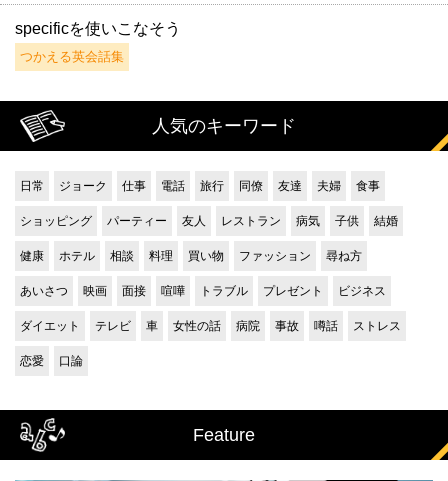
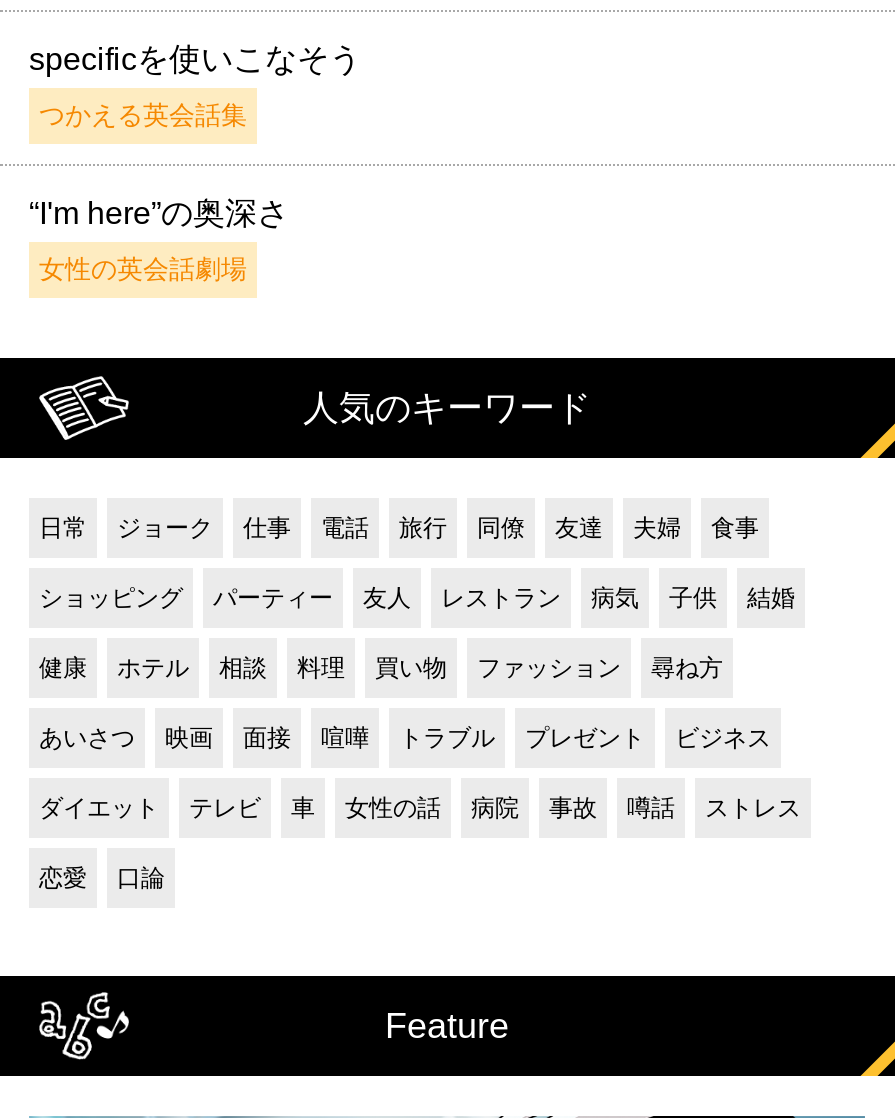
none -> [29,197,289,285] “I'm here”の奥深さ | 女性の英会話劇場

